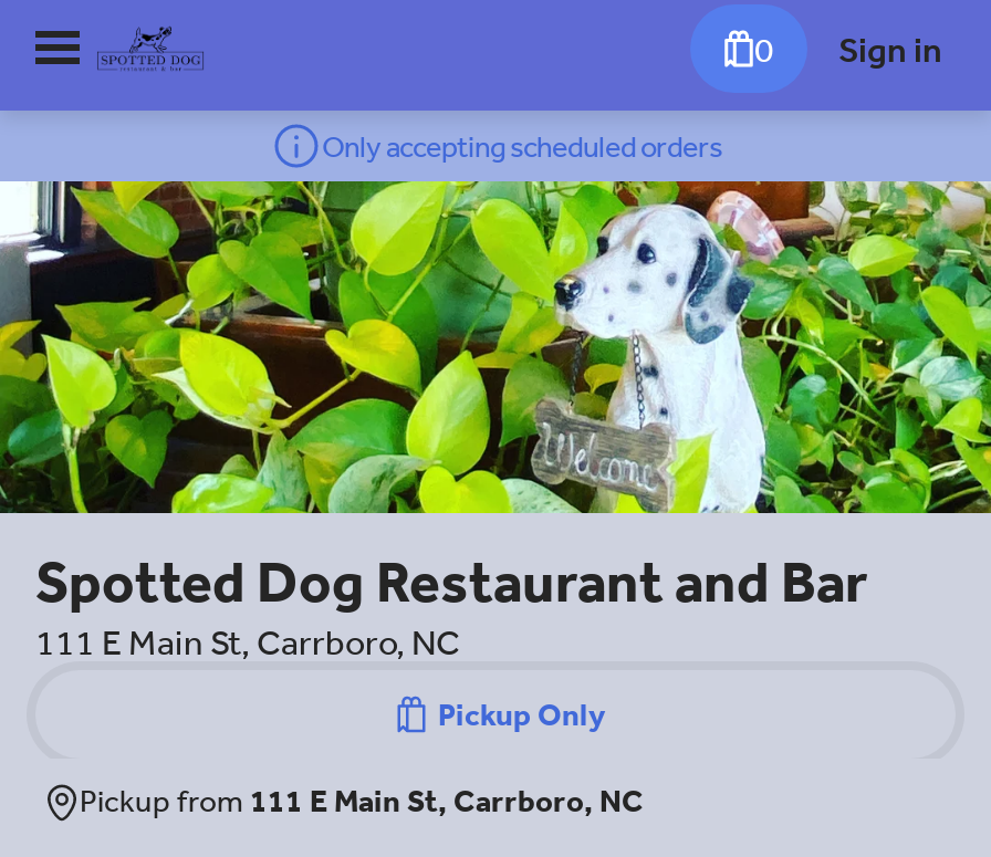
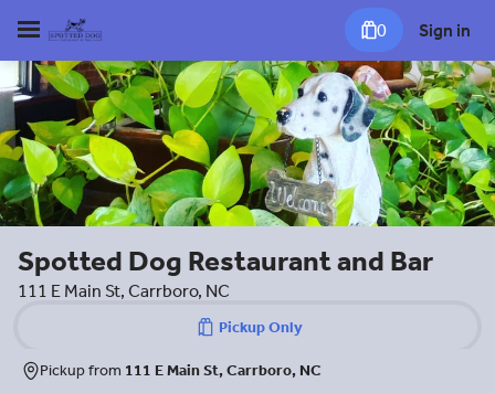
[322,129,722,163] Only accepting scheduled orders -> none

